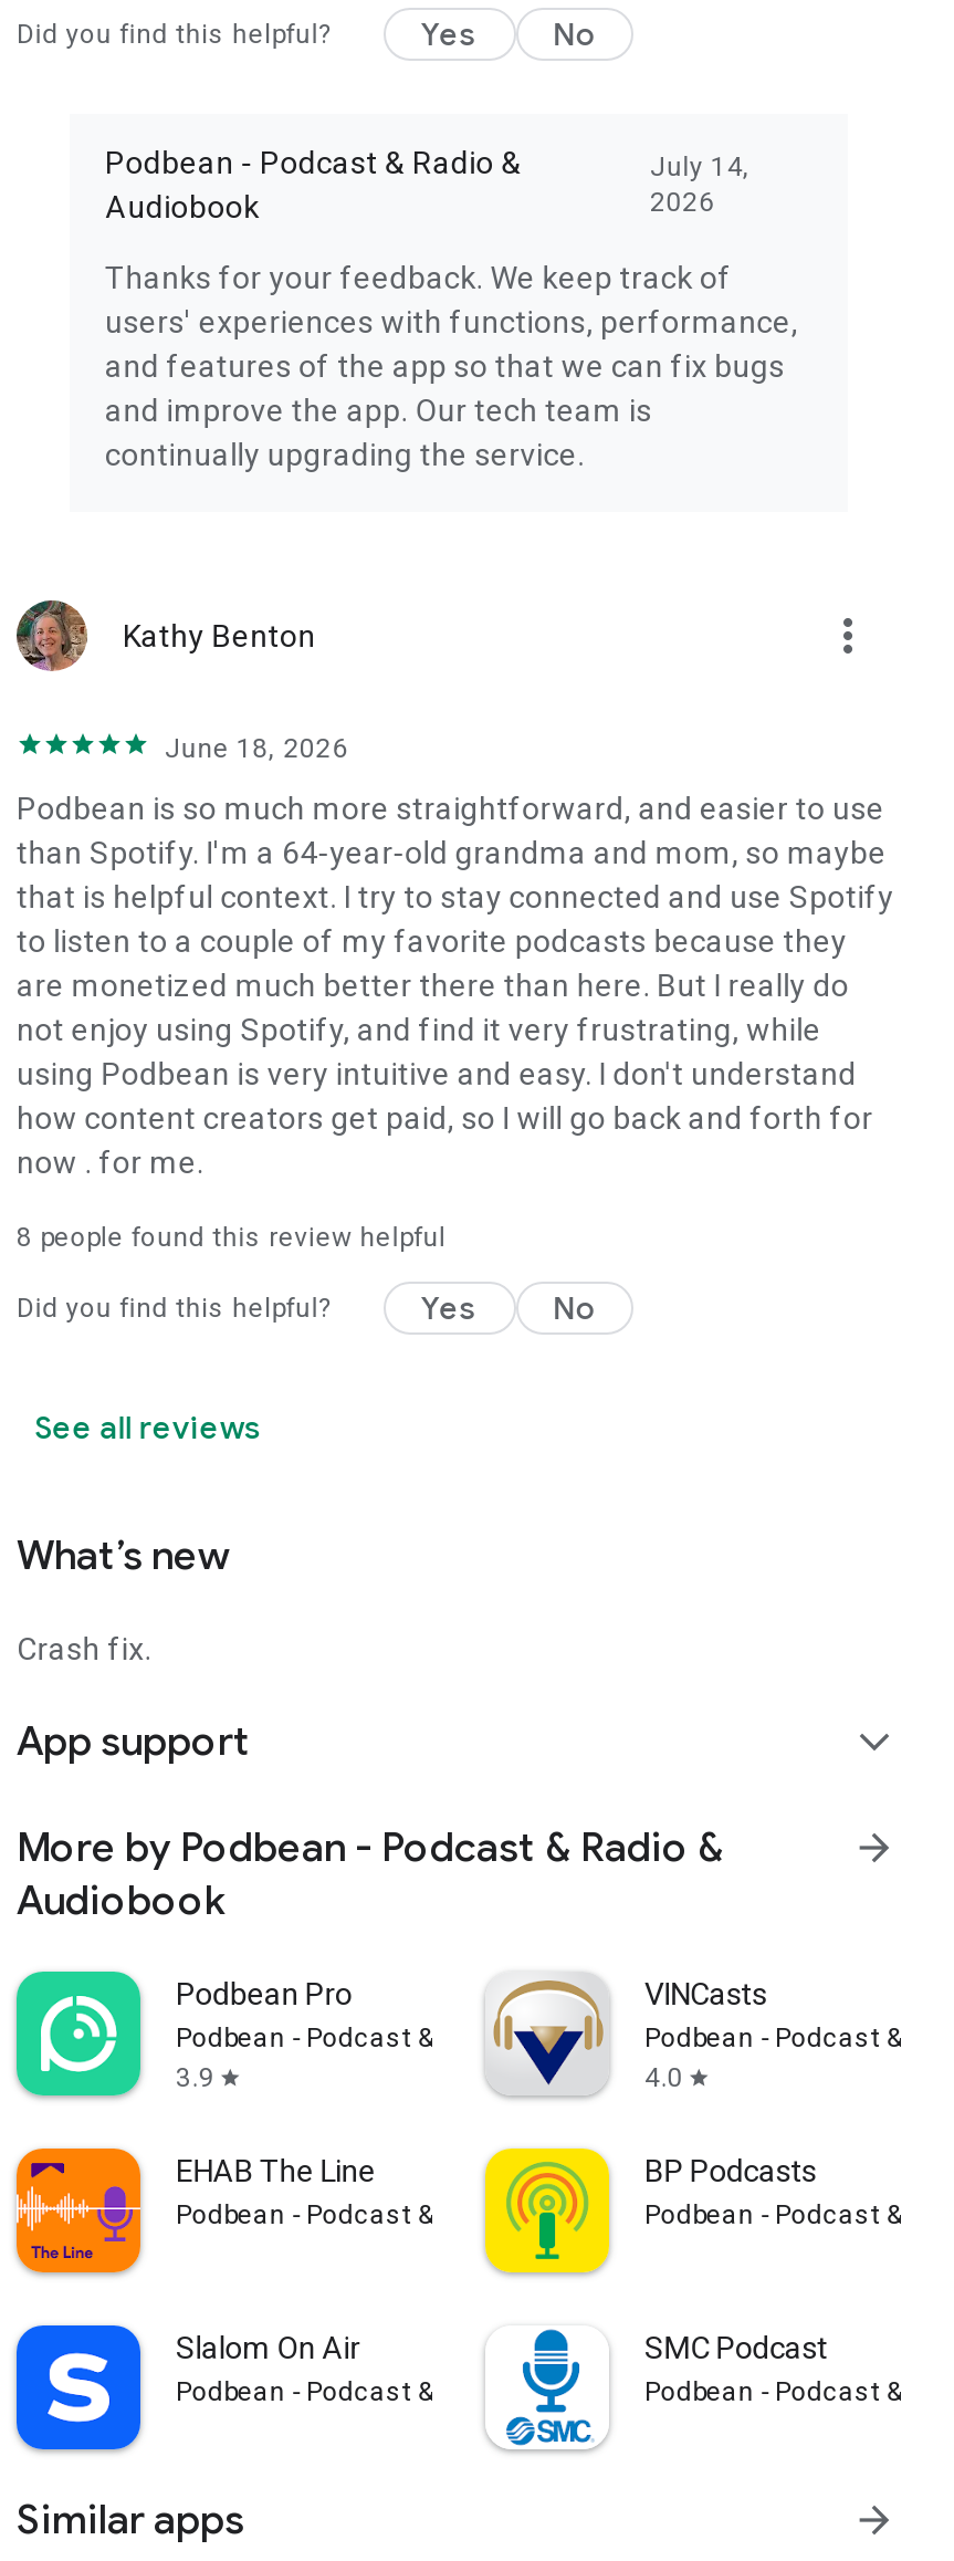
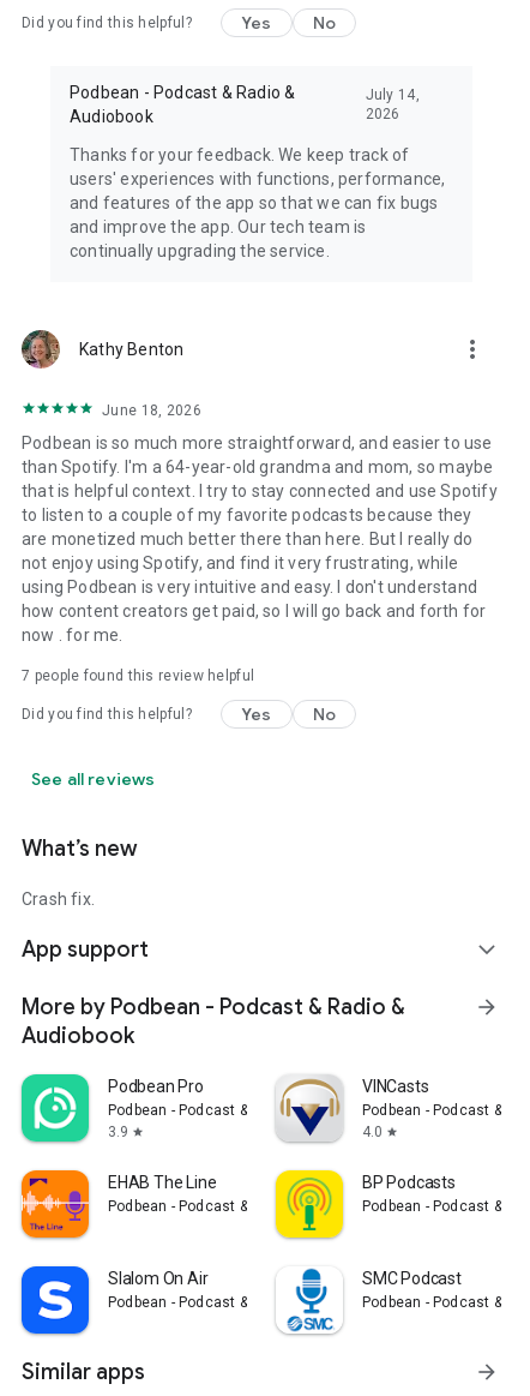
[17,1222,446,1253] 8 people found this review helpful -> [22,667,254,684] 7 people found this review helpful

